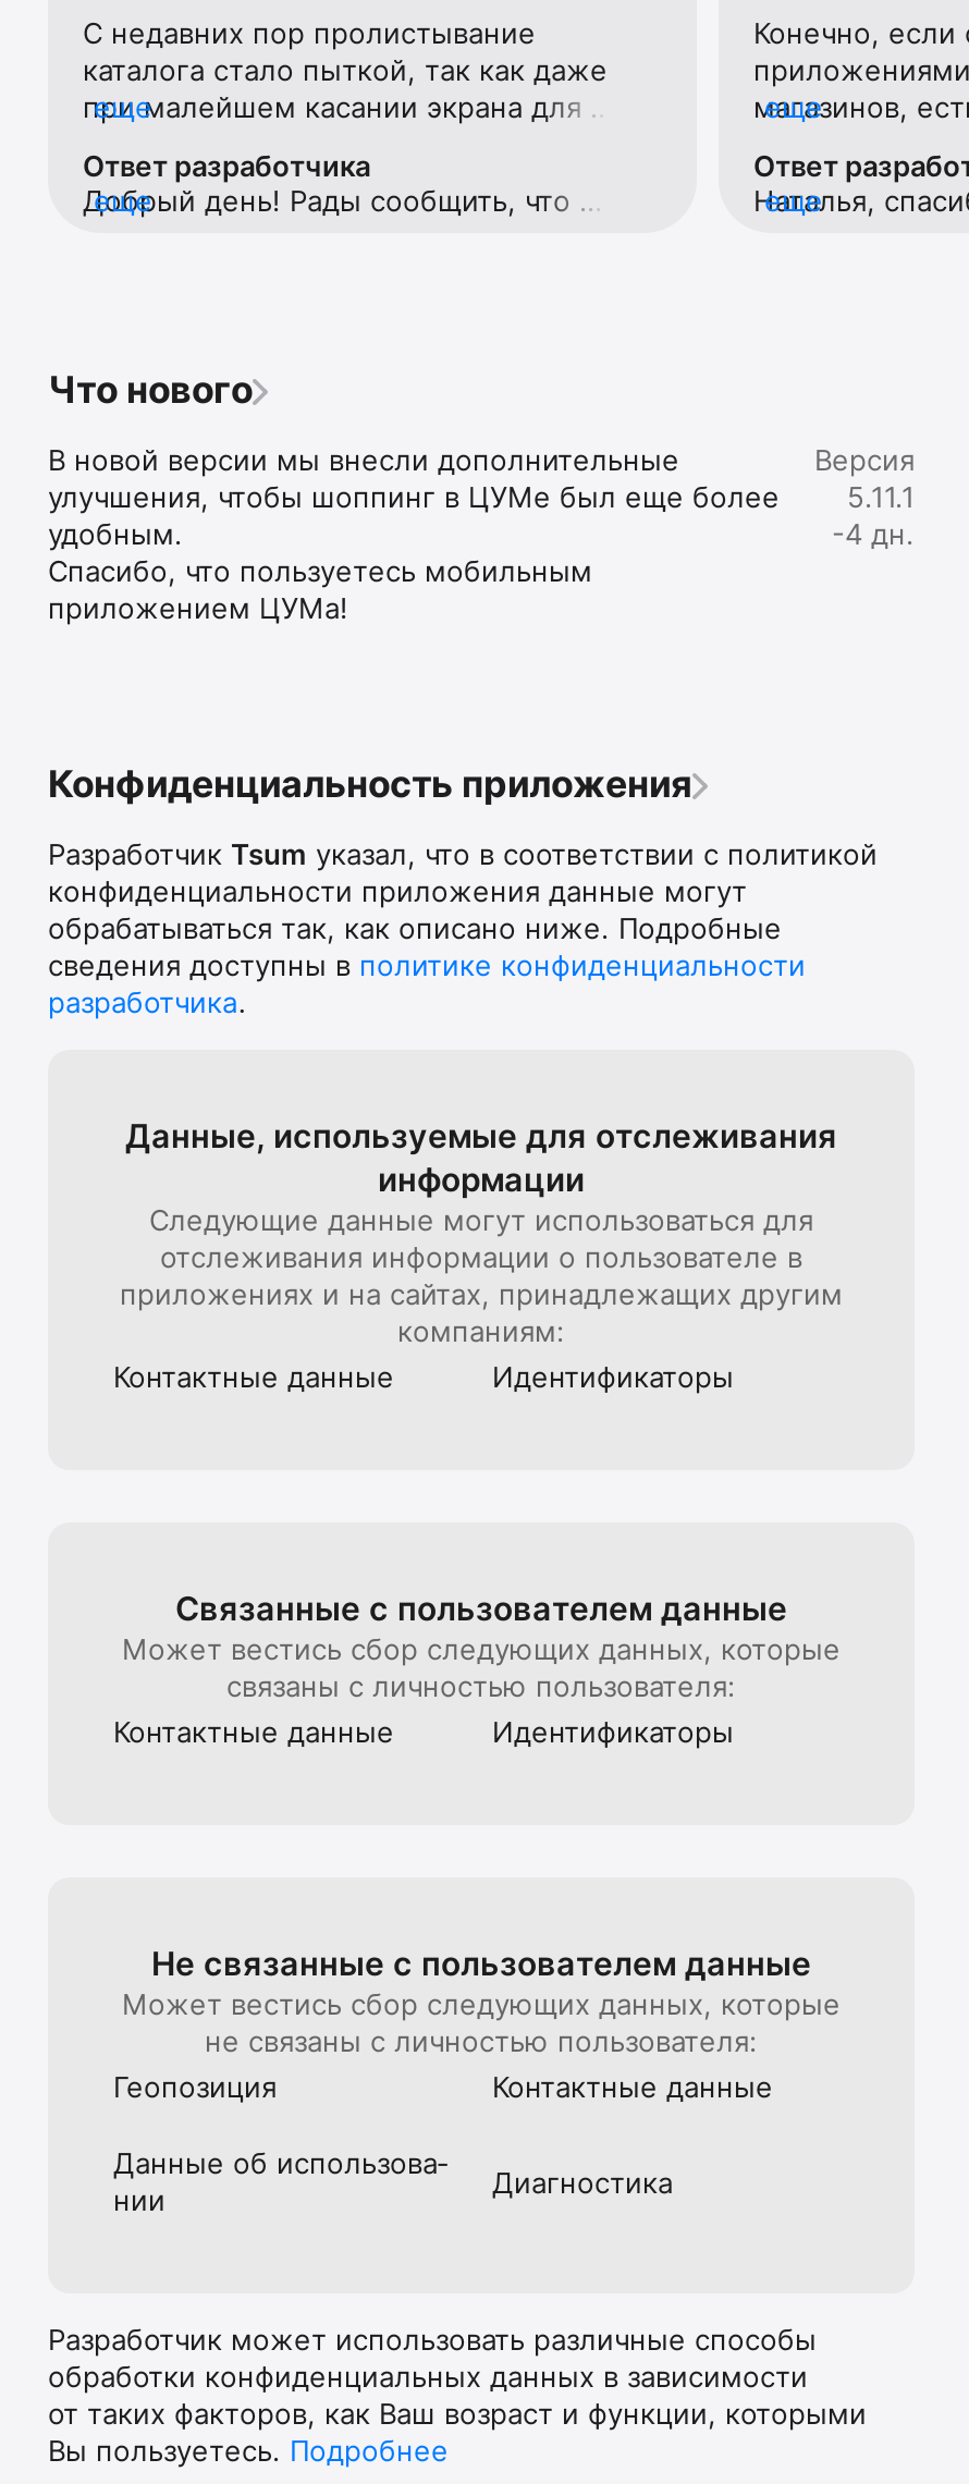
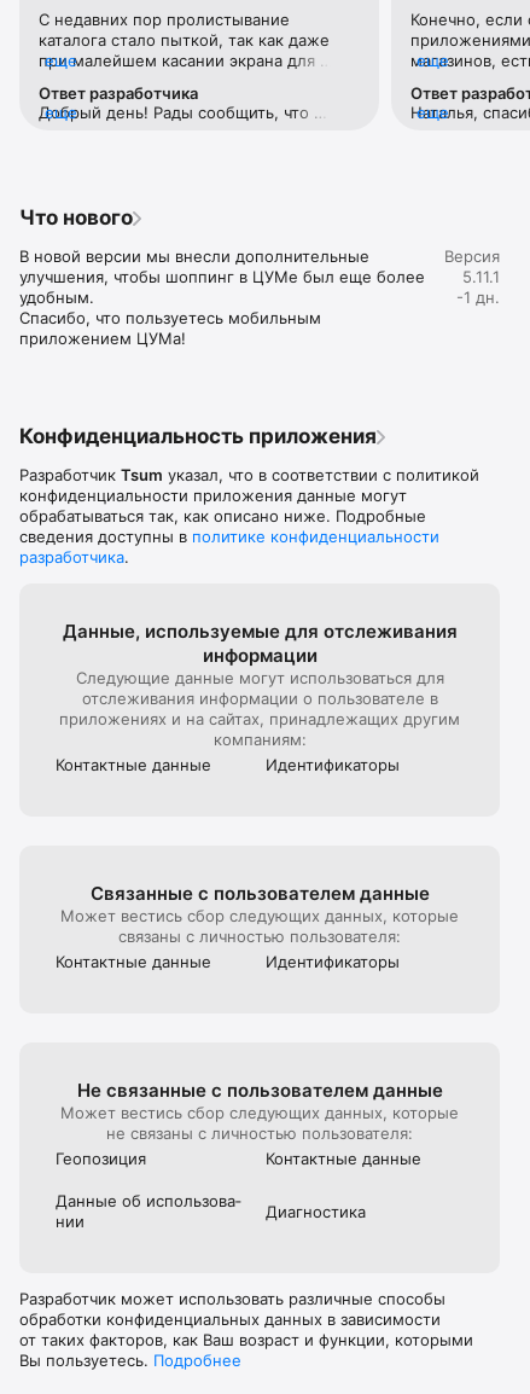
[832,516,915,551] -4 дн. -> [456,288,500,307] -1 дн.

